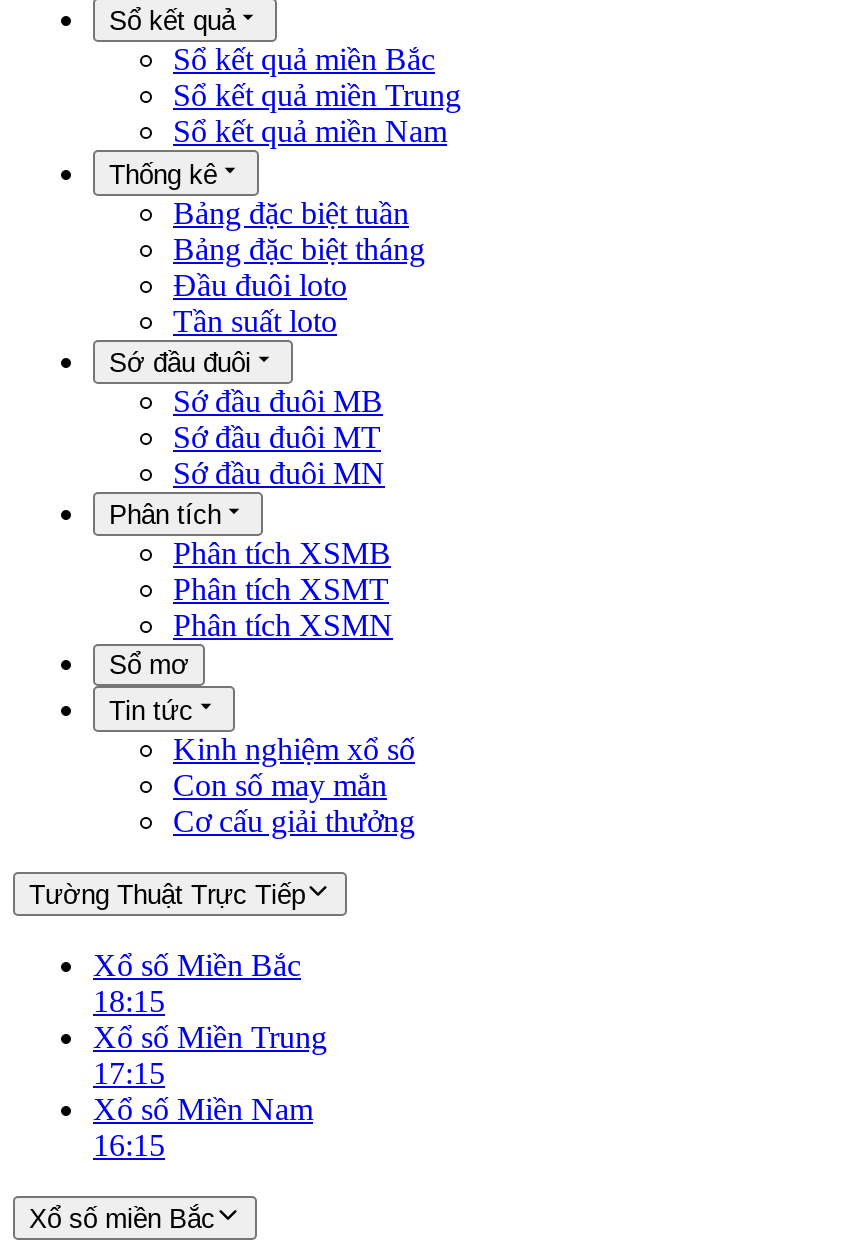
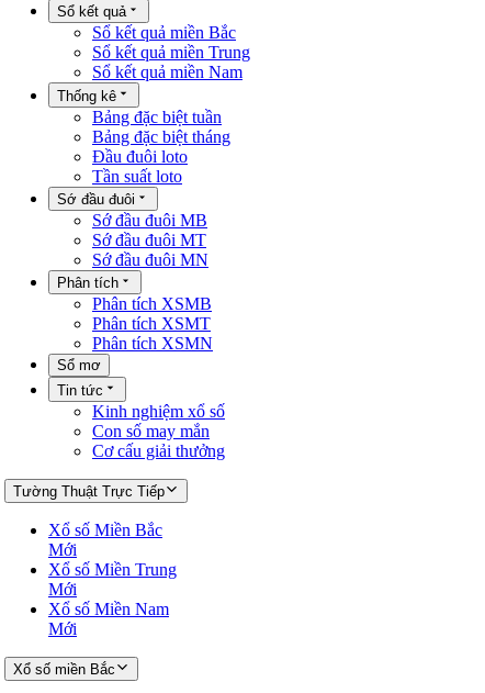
[93,984,165,1018] 18:15 -> [48,540,77,559] Mới
[93,1056,165,1090] 17:15 -> [48,580,77,599] Mới
[93,1128,165,1162] 16:15 -> [48,619,77,638] Mới

